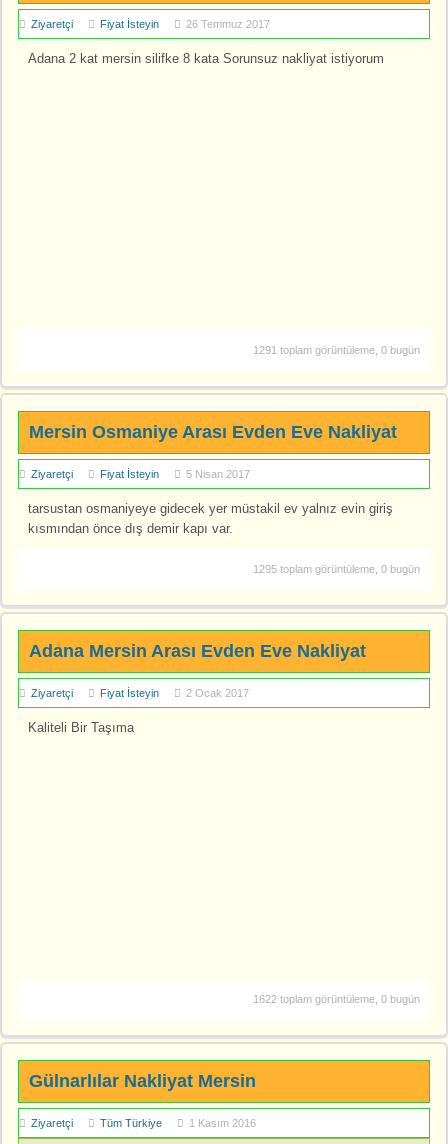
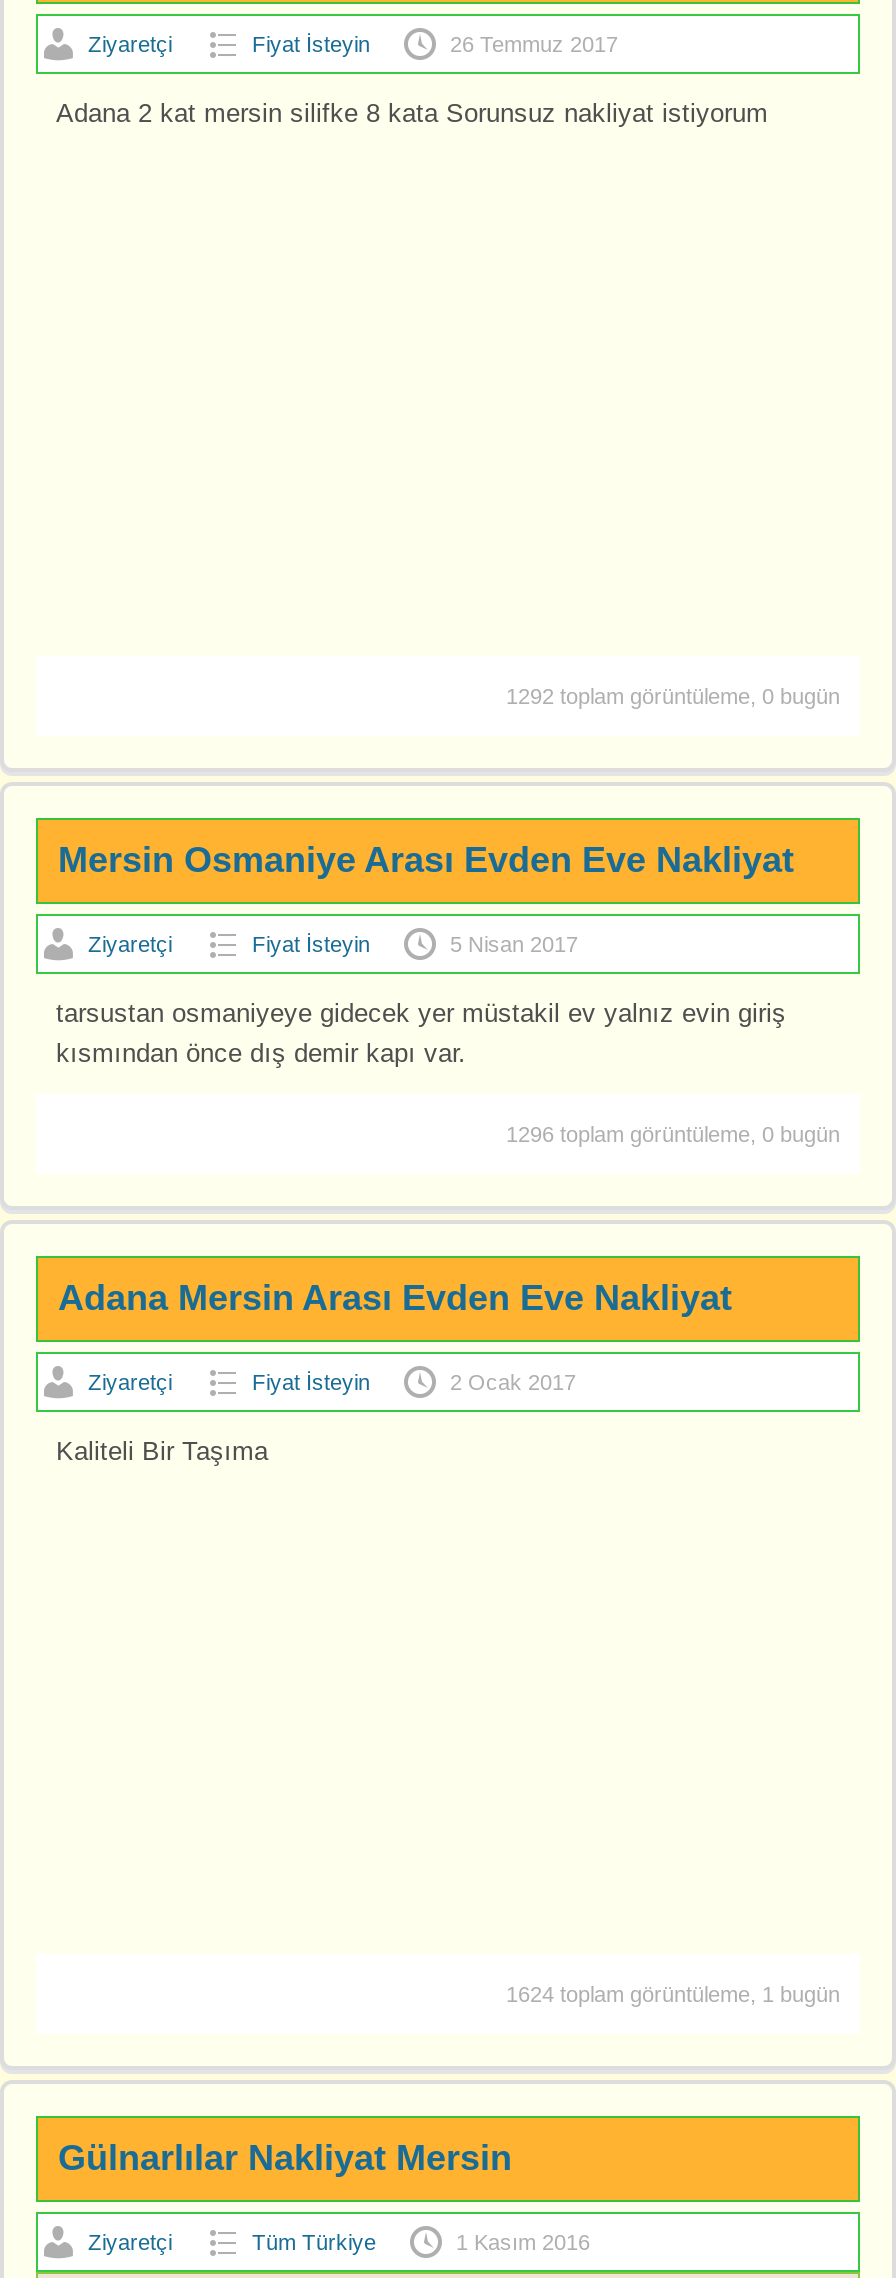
[253,344,420,356] 1291 toplam görüntüleme, 0 bugün -> [506,684,840,708] 1292 toplam görüntüleme, 0 bugün
[253,563,420,575] 1295 toplam görüntüleme, 0 bugün -> [506,1122,840,1146] 1296 toplam görüntüleme, 0 bugün
[253,993,420,1005] 1622 toplam görüntüleme, 0 bugün -> [506,1982,840,2006] 1624 toplam görüntüleme, 1 bugün

